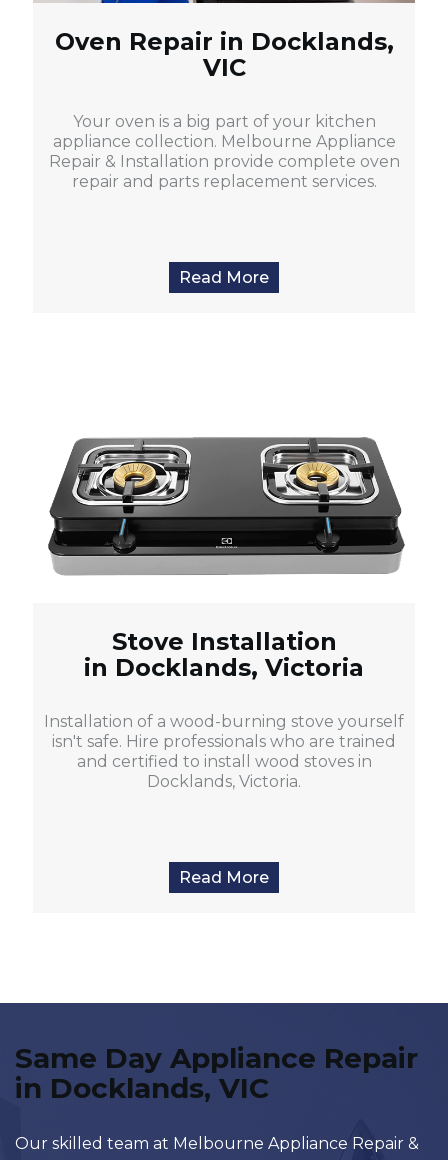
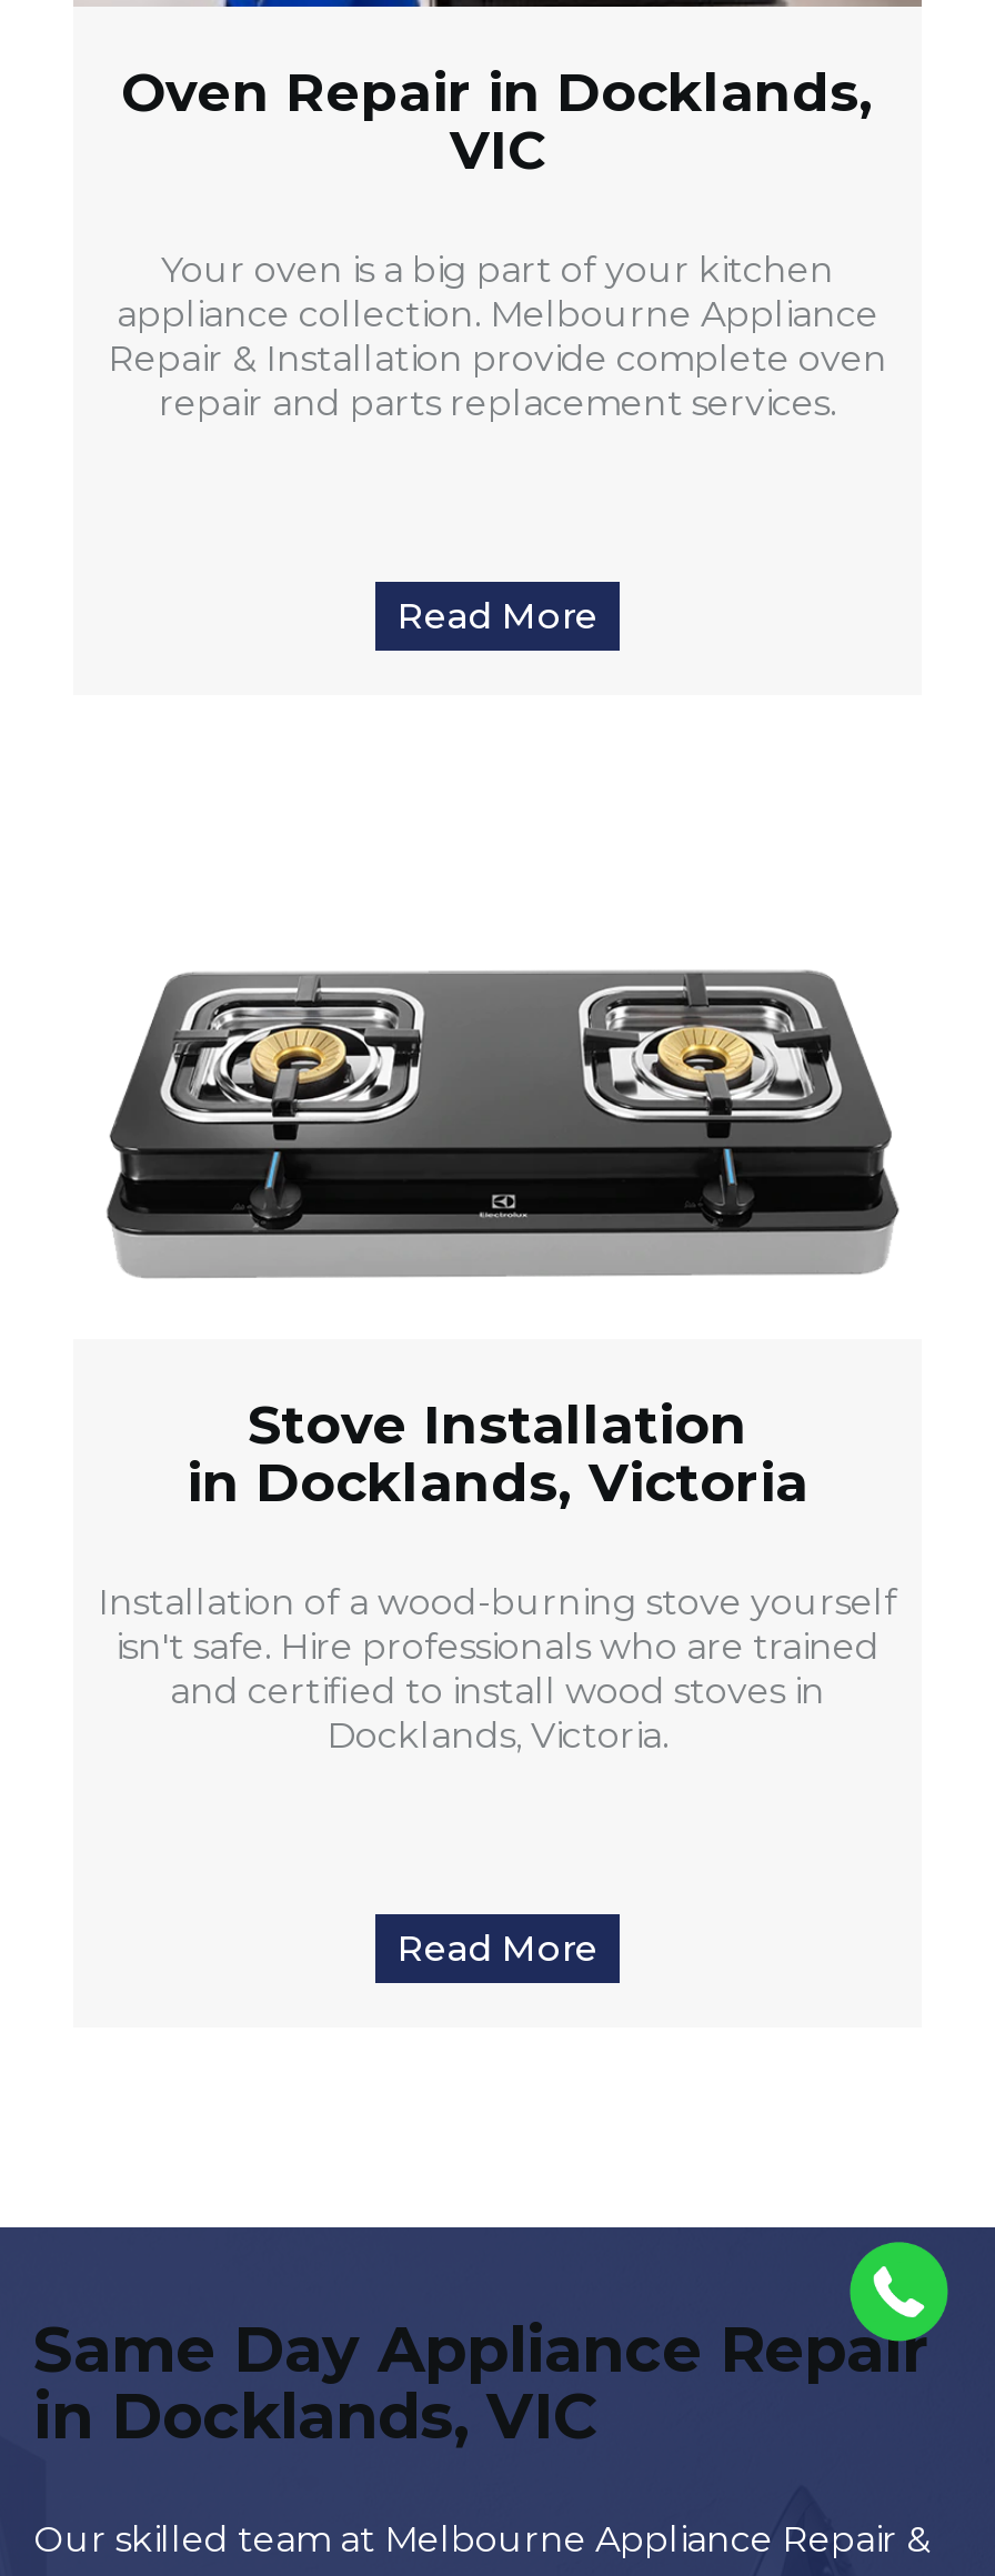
none -> [848,2241,951,2323] [image]

